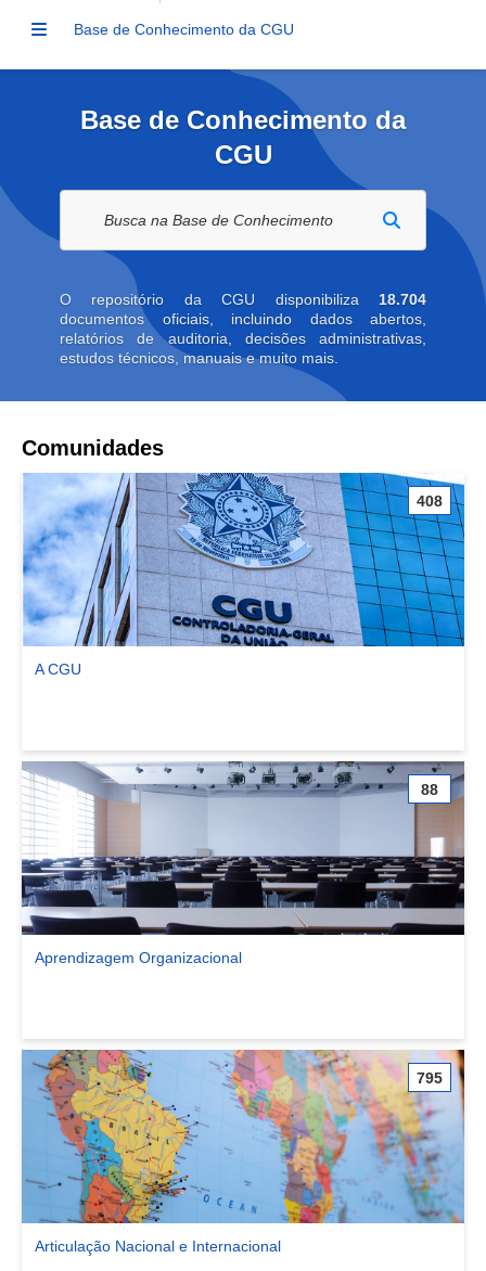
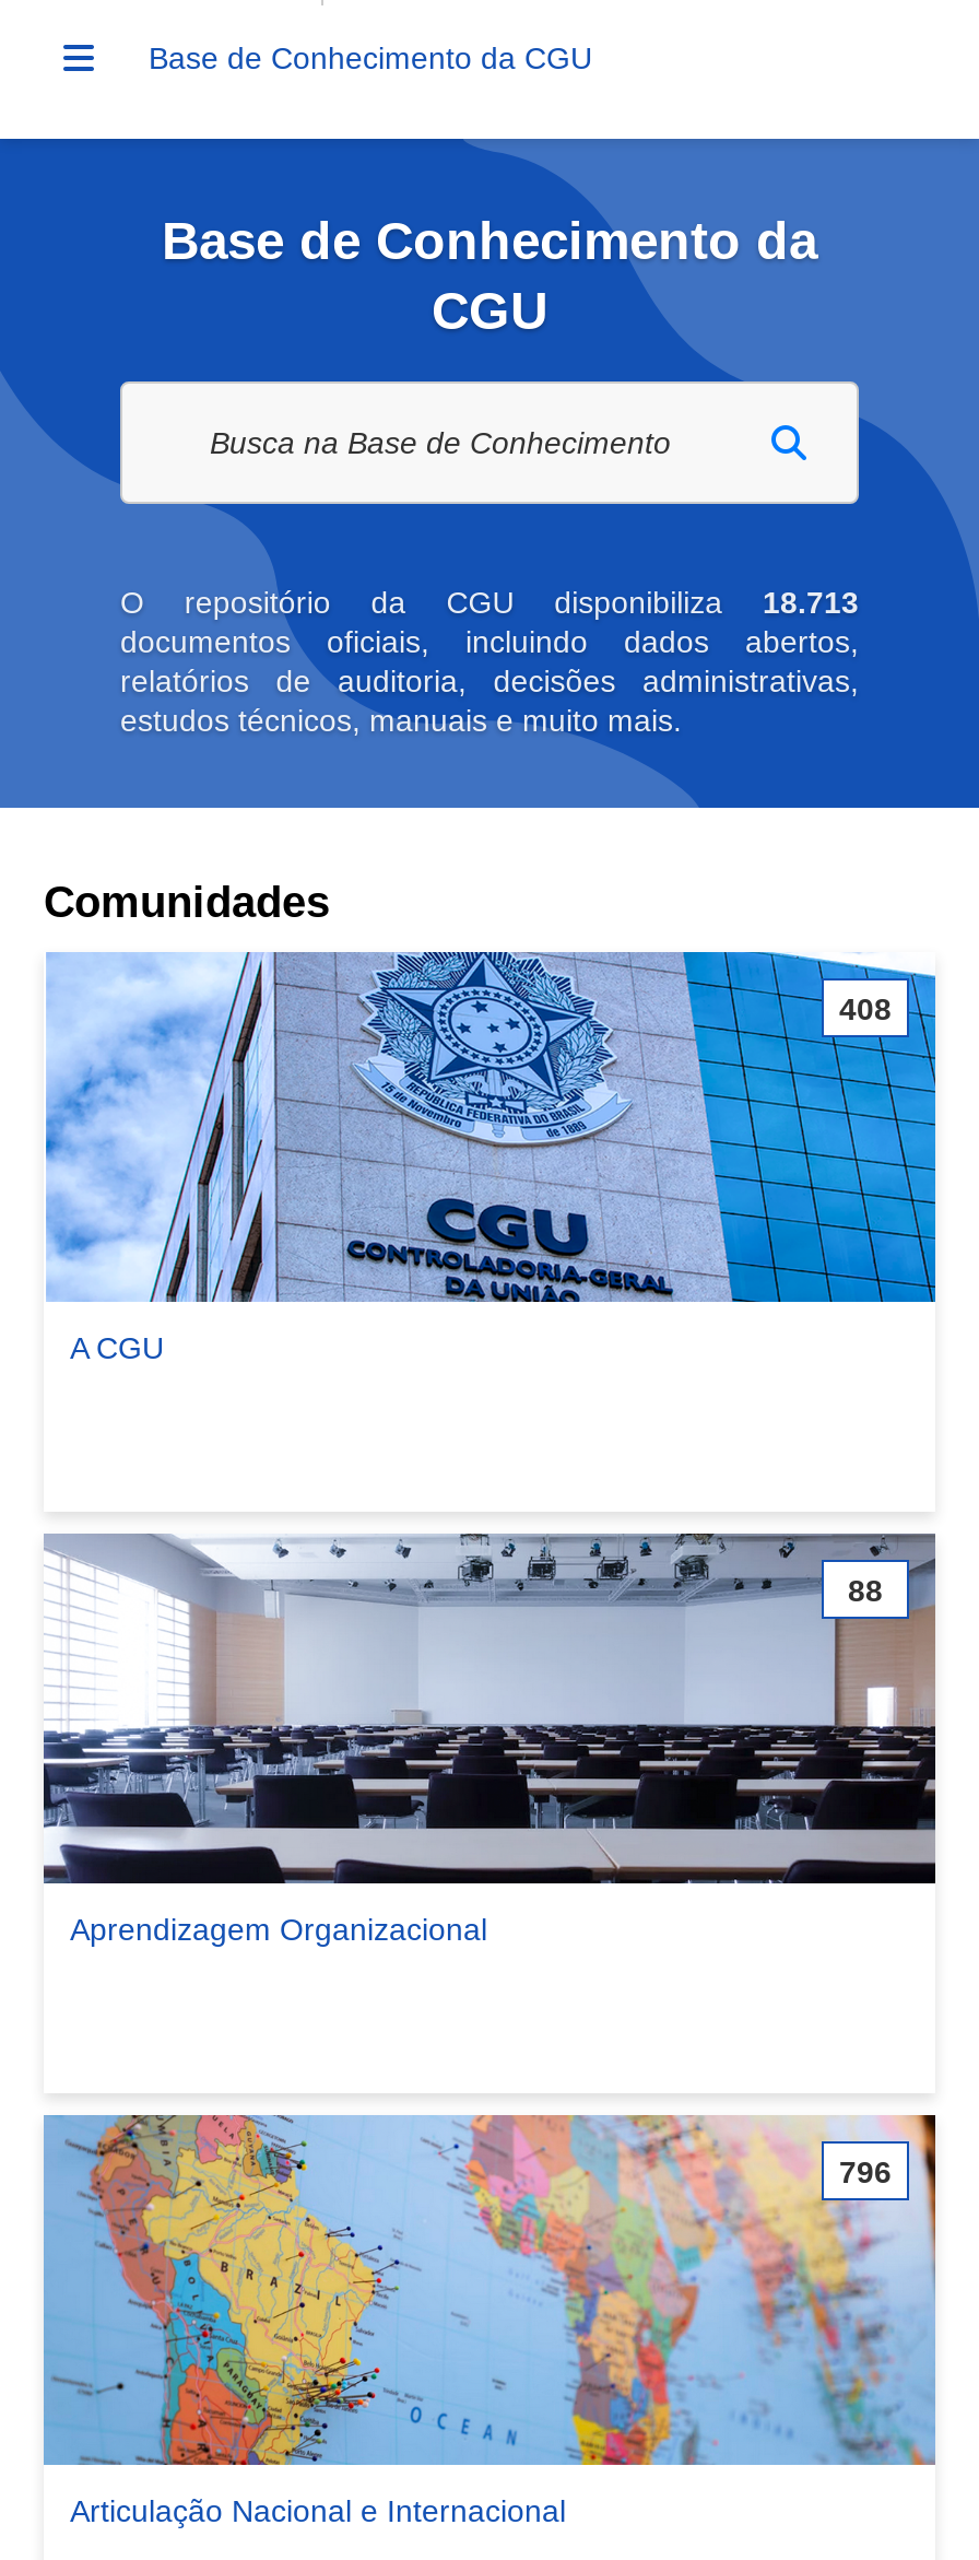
[60,291,426,308] O repositório da CGU disponibiliza 18.704 -> [120,585,859,620] O repositório da CGU disponibiliza 18.713
[417,1069,443,1086] 795 -> [839,2153,892,2188] 796

